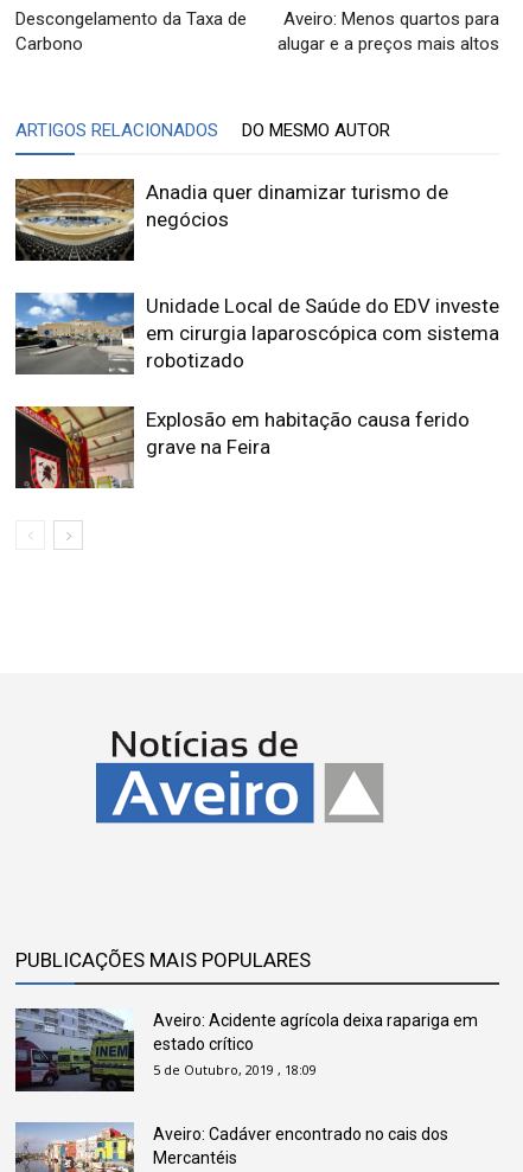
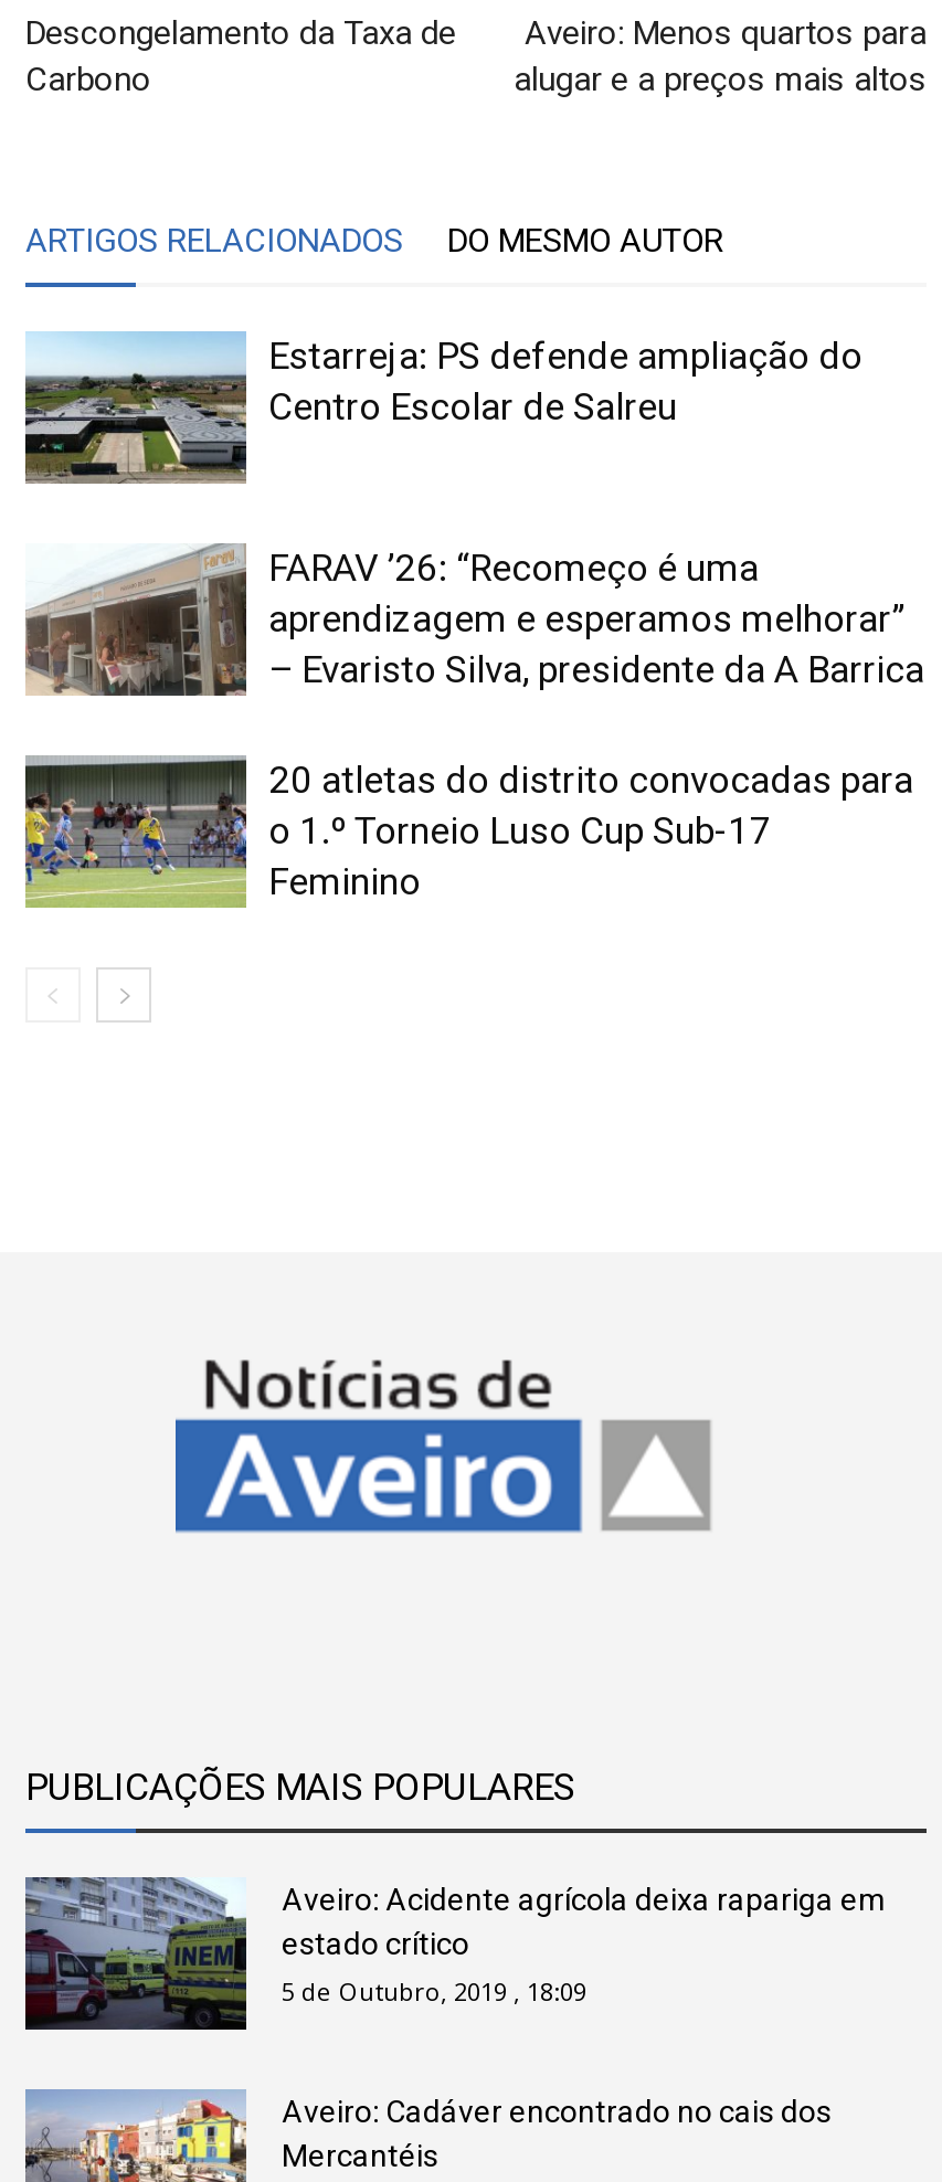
[14,178,448,262] [image] | Anadia quer dinamizar turismo de | negócios -> [23,331,862,486] [image] | Estarreja: PS defende ampliação do | Centro Escolar de Salreu
[14,292,499,376] [image] | Unidade Local de Saúde do EDV investe | em cirurgia laparoscópica com sistema | robotizado -> [23,543,924,696] [image] | FARAV ’26: “Recomeço é uma | aprendizagem e esperamos melhorar” | – Evaristo Silva, presidente da A Barrica
[14,405,470,489] [image] | Explosão em habitação causa ferido | grave na Feira -> [23,755,913,910] [image] | 20 atletas do distrito convocadas para | o 1.º Torneio Luso Cup Sub-17 | Feminino

